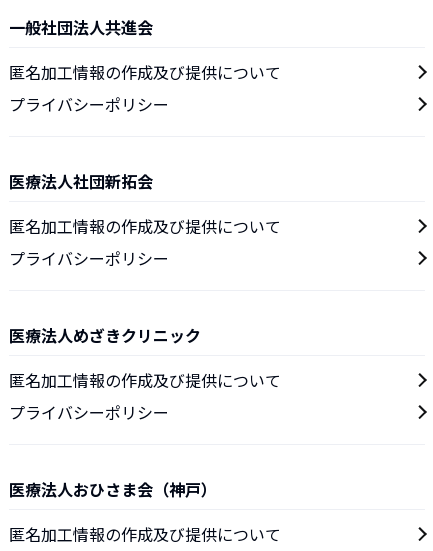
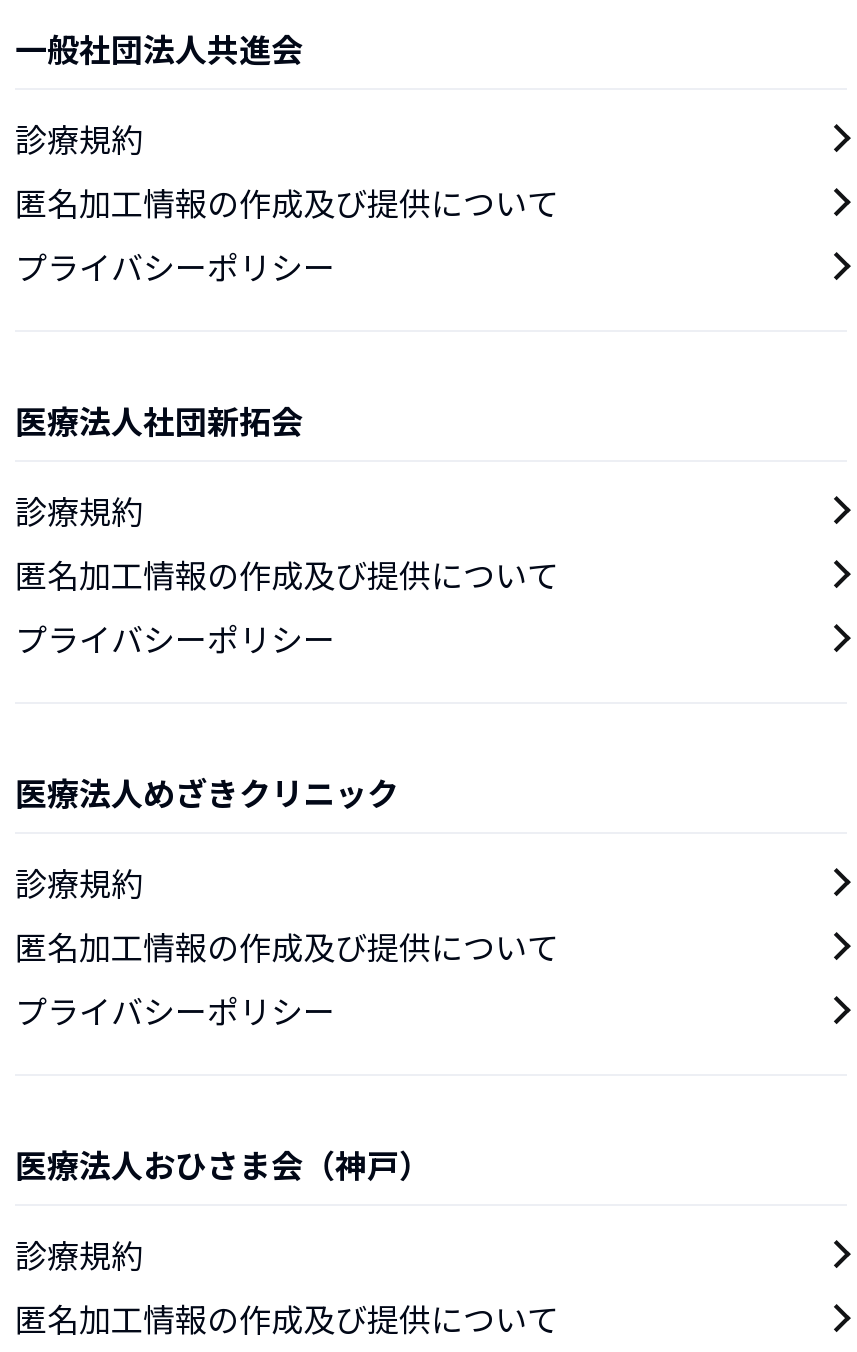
none -> [15,114,143,162] 診療規約
none -> [15,486,143,534] 診療規約
none -> [15,858,143,906] 診療規約
none -> [15,1230,143,1278] 診療規約

